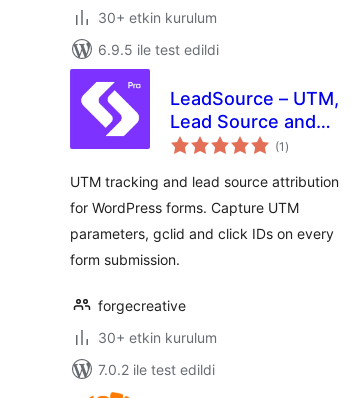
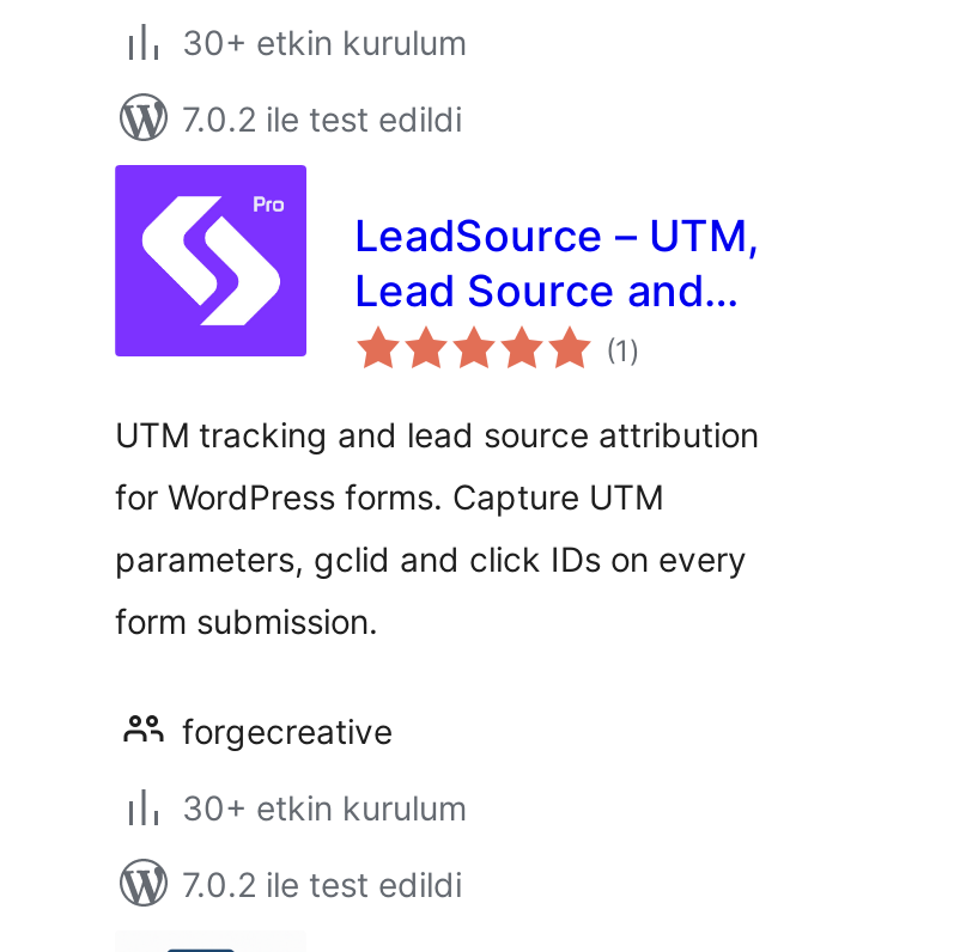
[98,41,219,58] 6.9.5 ile test edildi -> [182,98,462,139] 7.0.2 ile test edildi

